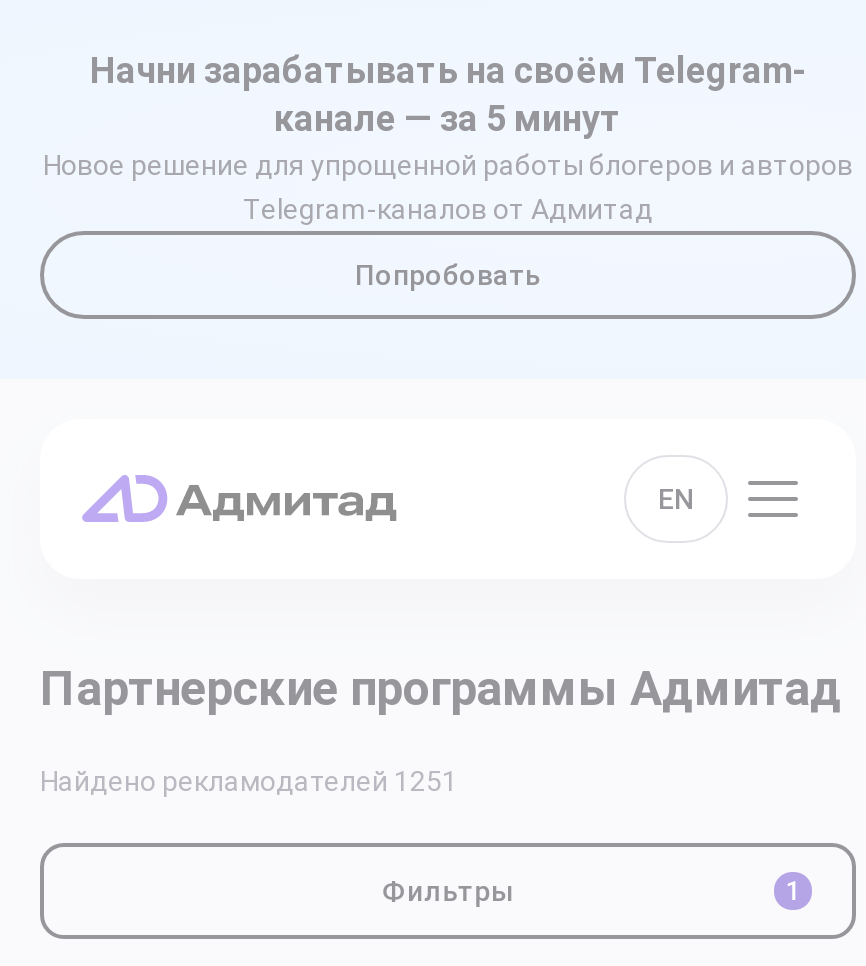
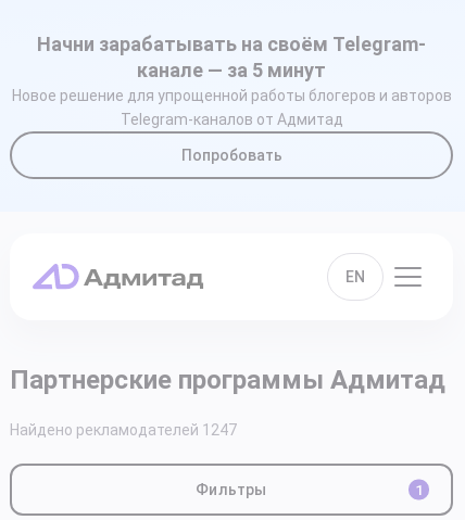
[40,765,458,797] Найдено рекламодателей 1251 -> [10,421,237,439] Найдено рекламодателей 1247

